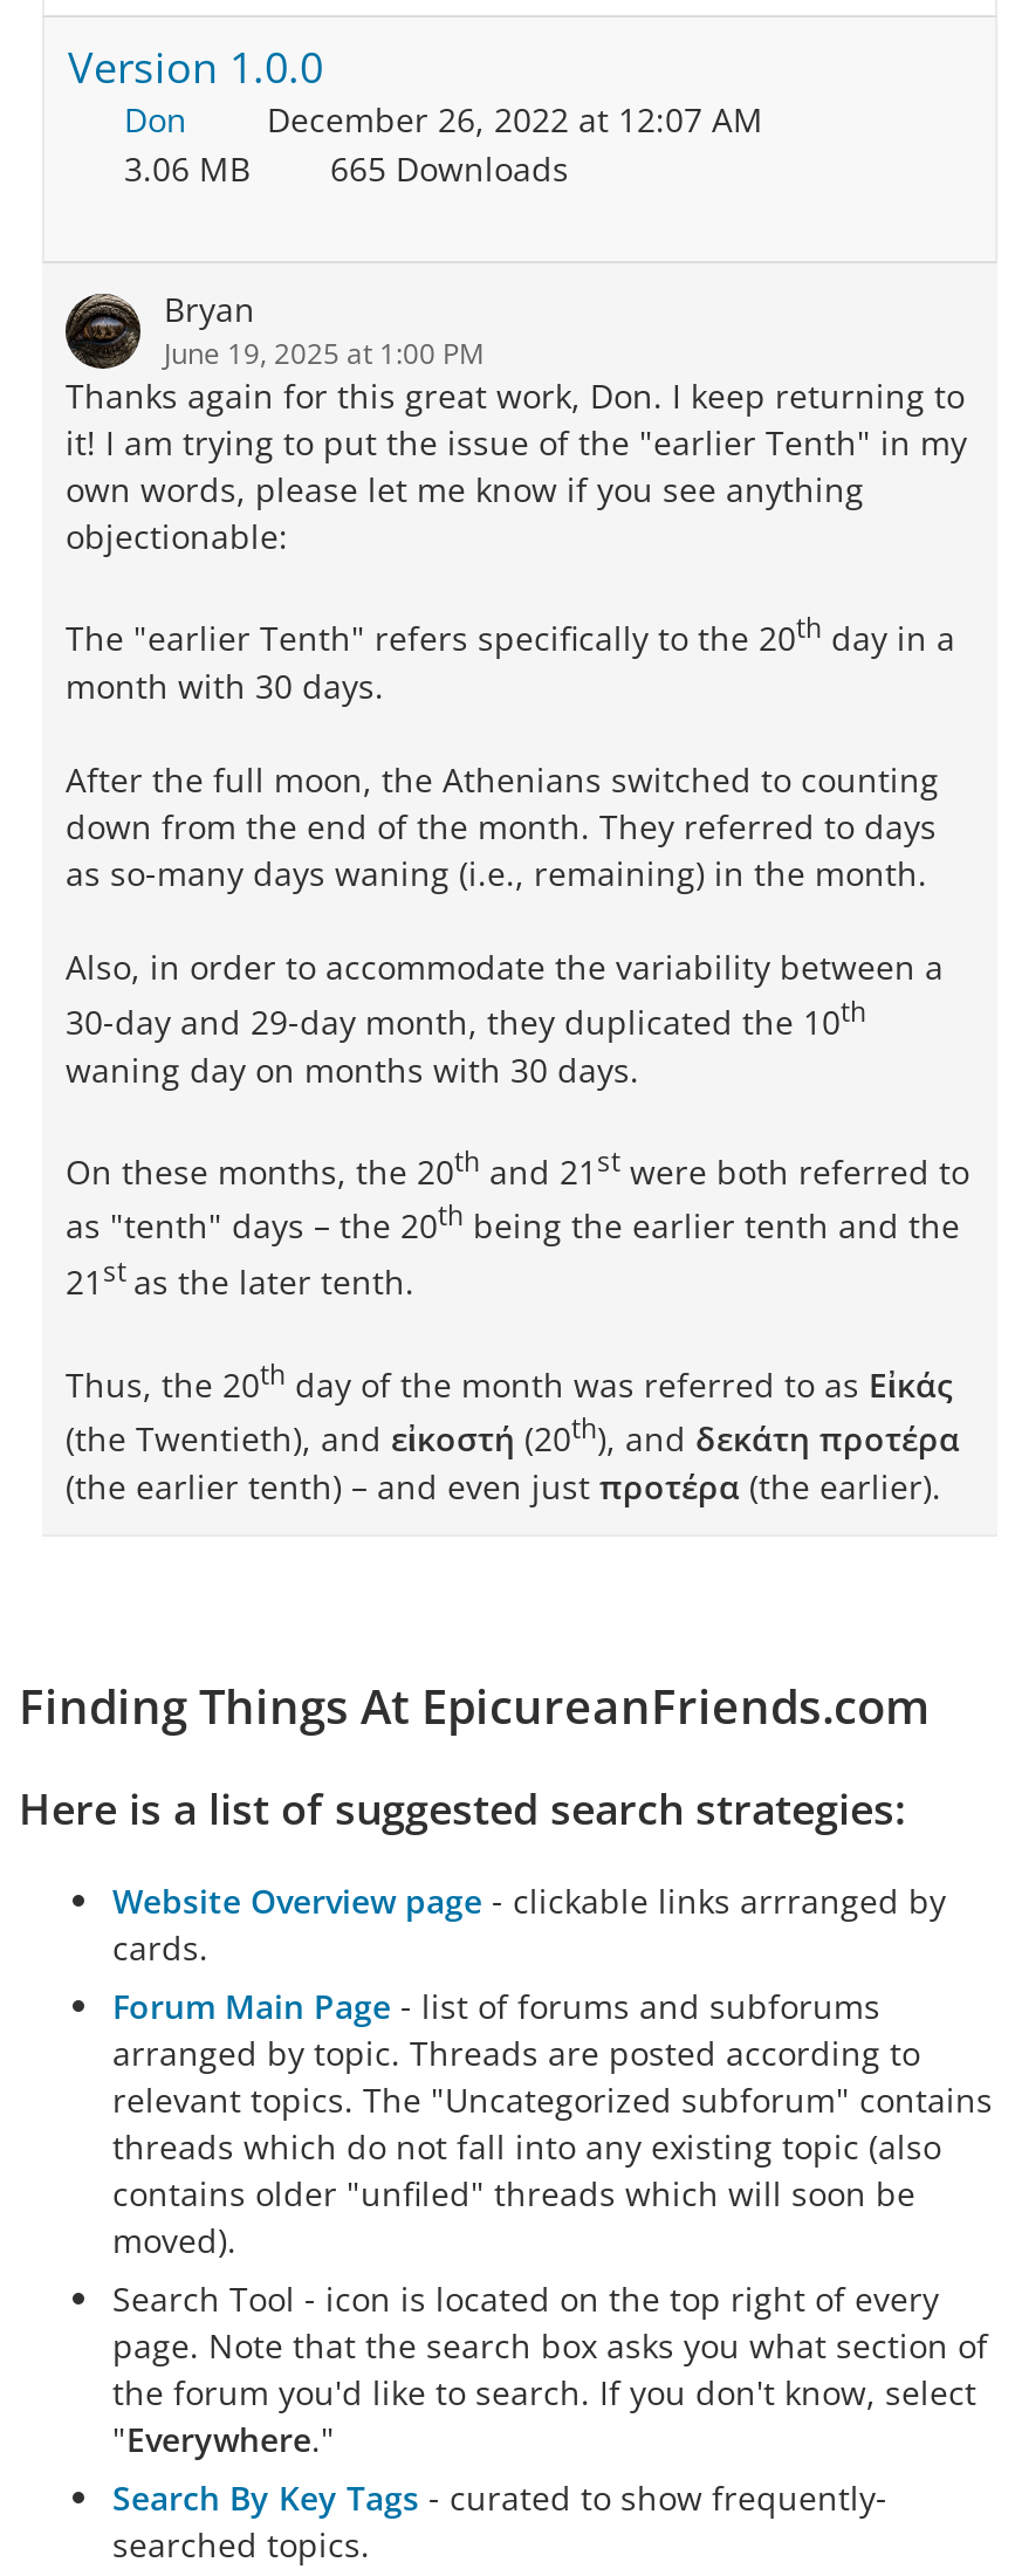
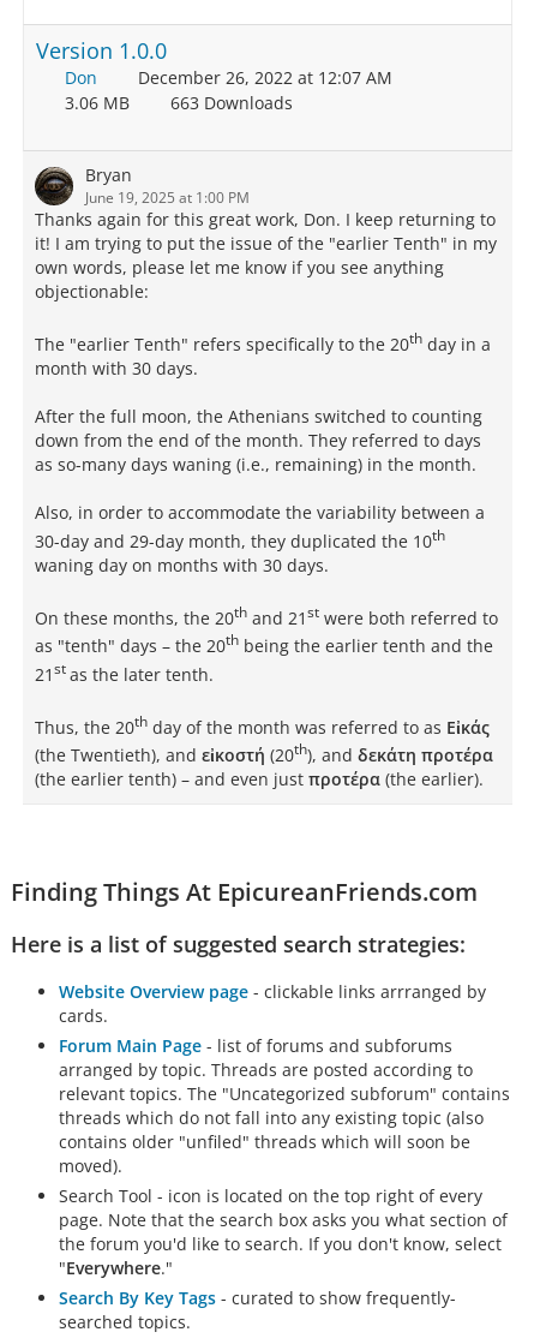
[115,147,569,191] 3.06 MB 665 Downloads -> [60,92,293,114] 3.06 MB 663 Downloads

